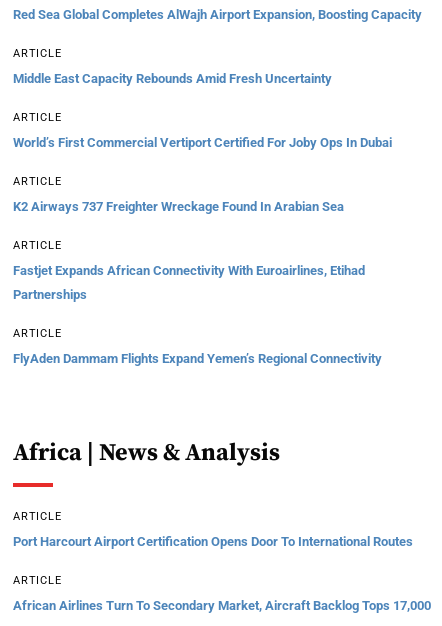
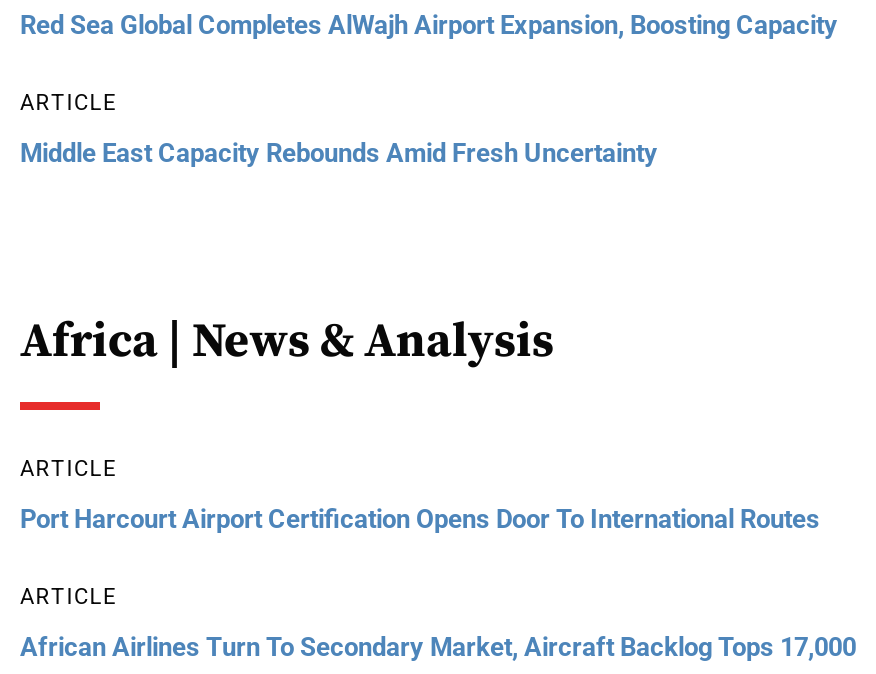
[13,111,392,366] ARTICLE | World’s First Commercial Vertiport Certified For Joby Ops In Dubai | ARTICLE | K2 Airways 737 Freighter Wreckage Found In Arabian Sea | ARTICLE | Fastjet Expands African Connectivity With Euroairlines, Etihad | Partnerships | ARTICLE | FlyAden Dammam Flights Expand Yemen’s Regional Connectivity -> none

